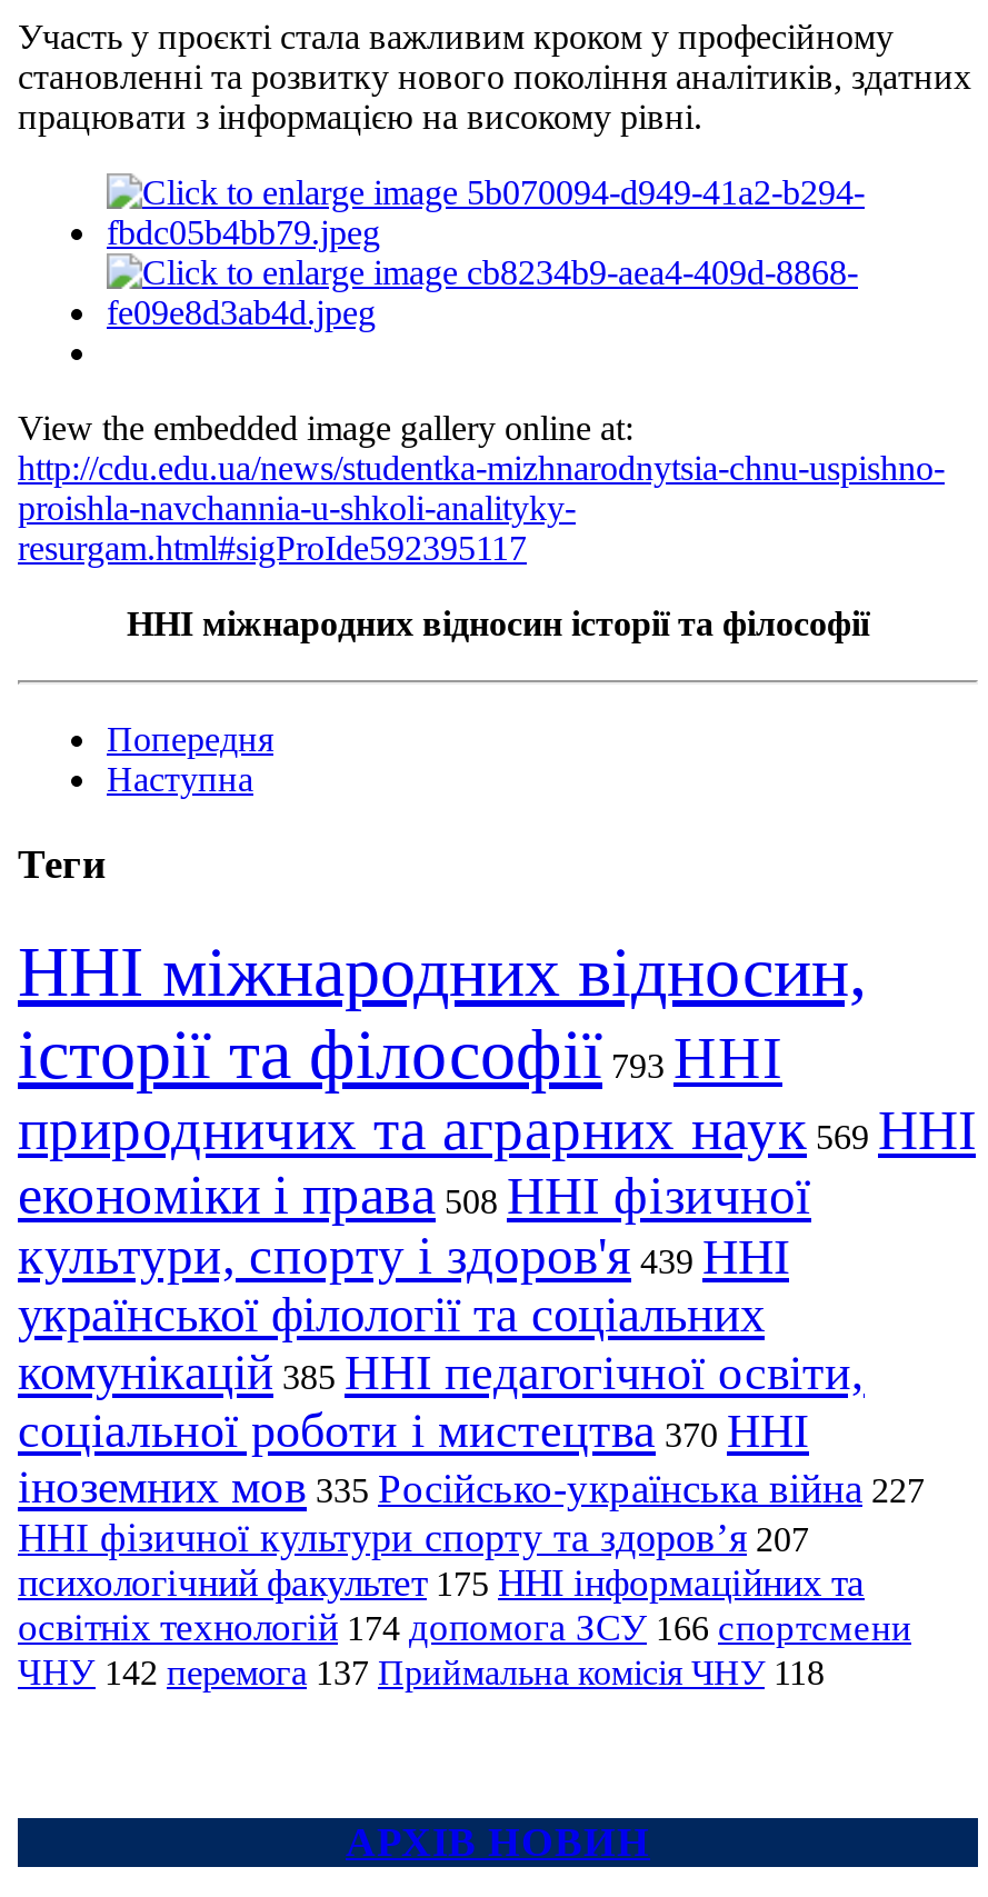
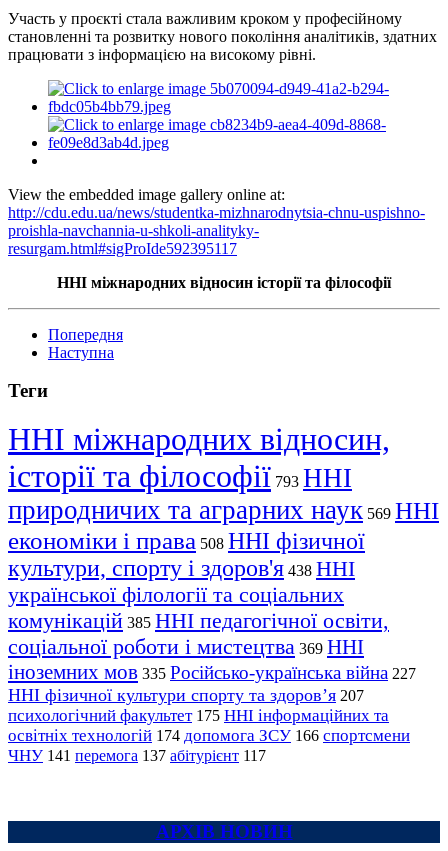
[18,1227,789,1285] культури, спорту і здоров'я 439 ННІ -> [8,555,355,581] культури, спорту і здоров'я 438 ННІ
[18,1402,809,1458] соціальної роботи і мистецтва 370 ННІ -> [8,634,364,659] соціальної роботи і мистецтва 369 ННІ
[18,1651,825,1694] ЧНУ 142 перемога 137 Приймальна комісія ЧНУ 118 -> [8,746,266,765] ЧНУ 141 перемога 137 абітурієнт 117

